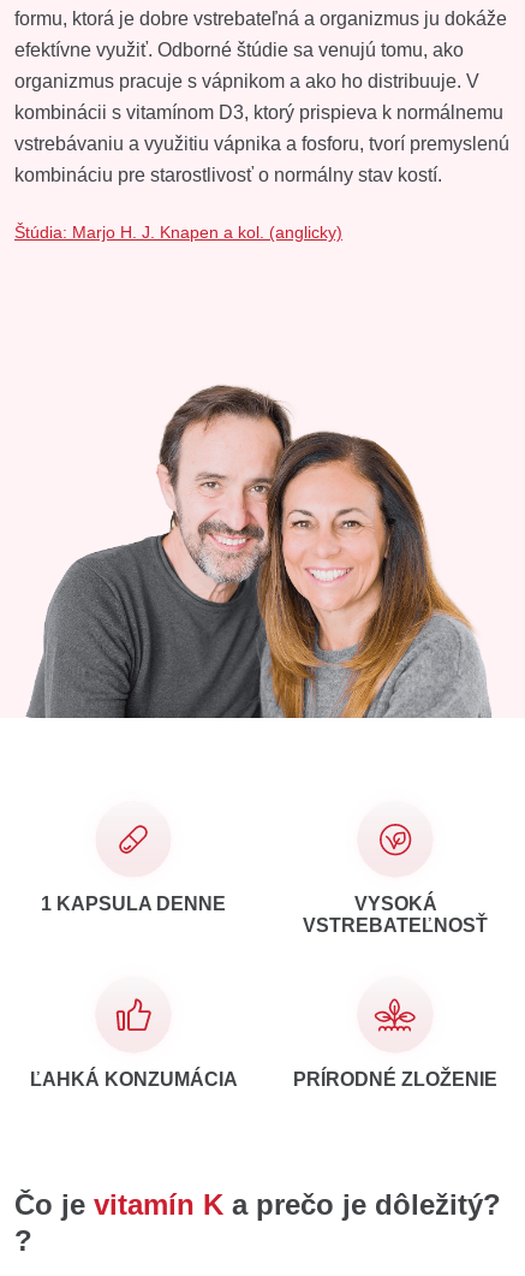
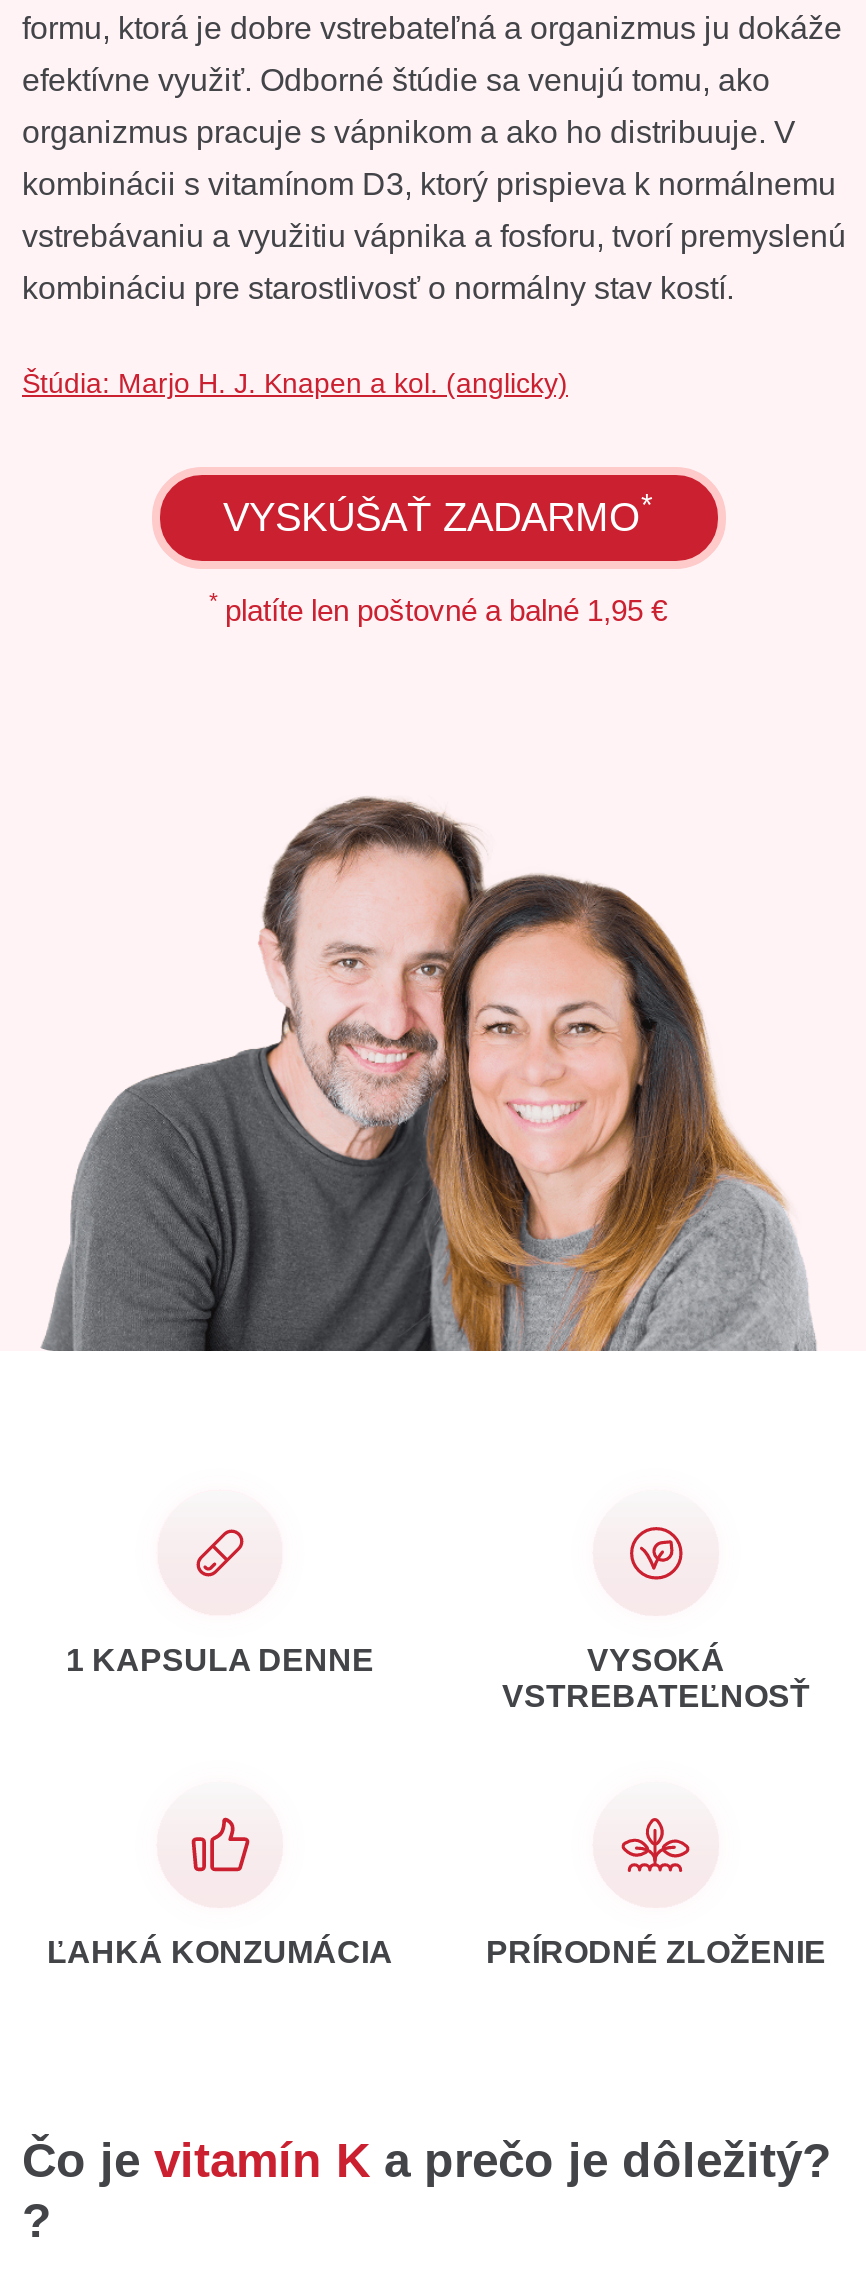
none -> [209,488,667,627] VYSKÚŠAŤ ZADARMO* | * platíte len poštovné a balné 1,95 €

